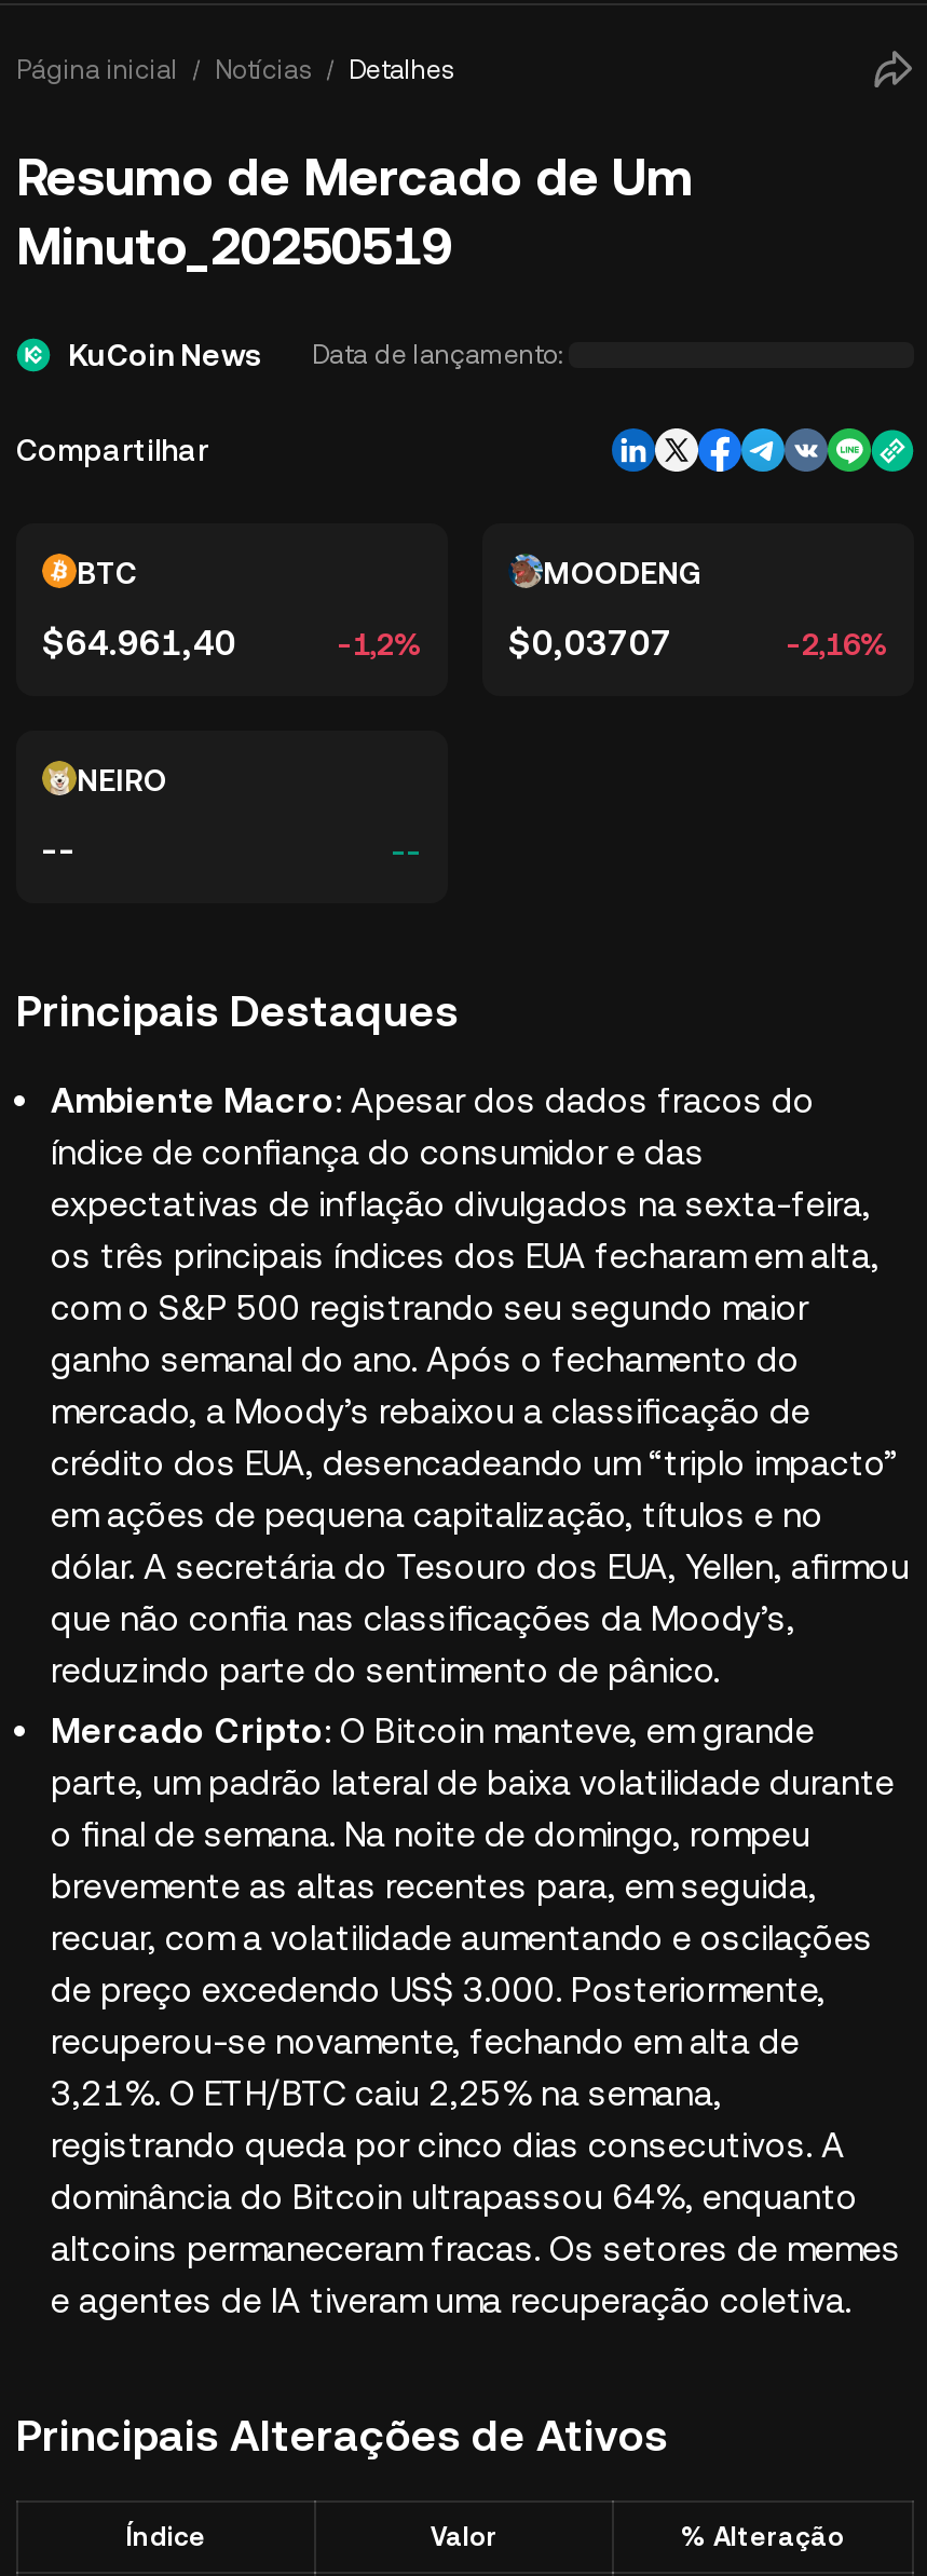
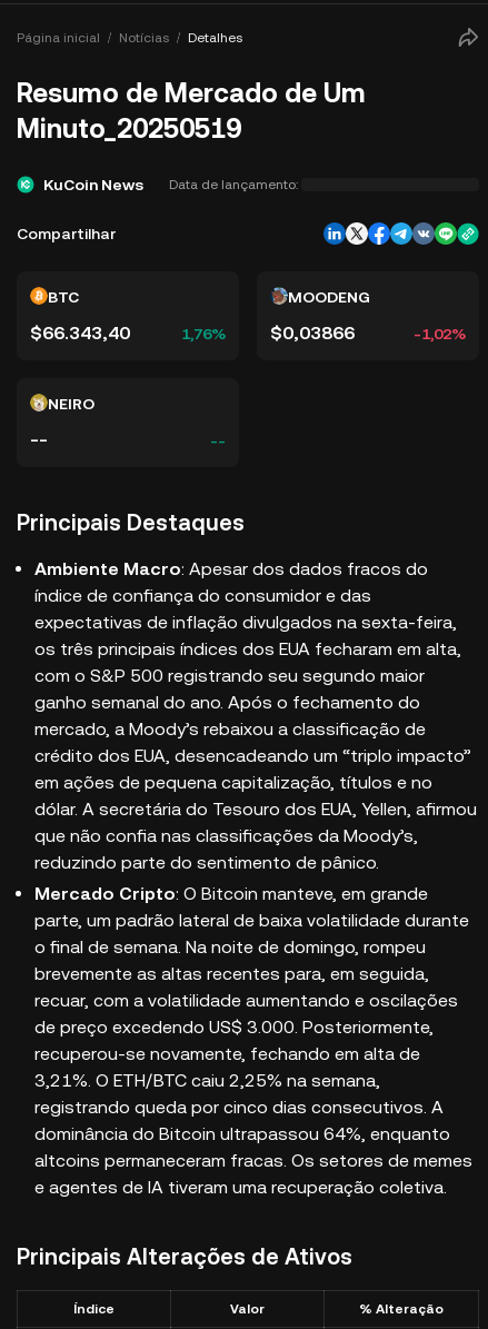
[42,623,236,664] $64.961,40 -> [30,323,130,344] $66.343,40
[338,627,422,662] -1,2% -> [181,325,226,343] 1,76%
[508,623,672,664] $0,03707 -> [270,323,355,344] $0,03866
[787,627,888,662] -2,16% -> [414,325,466,343] -1,02%

